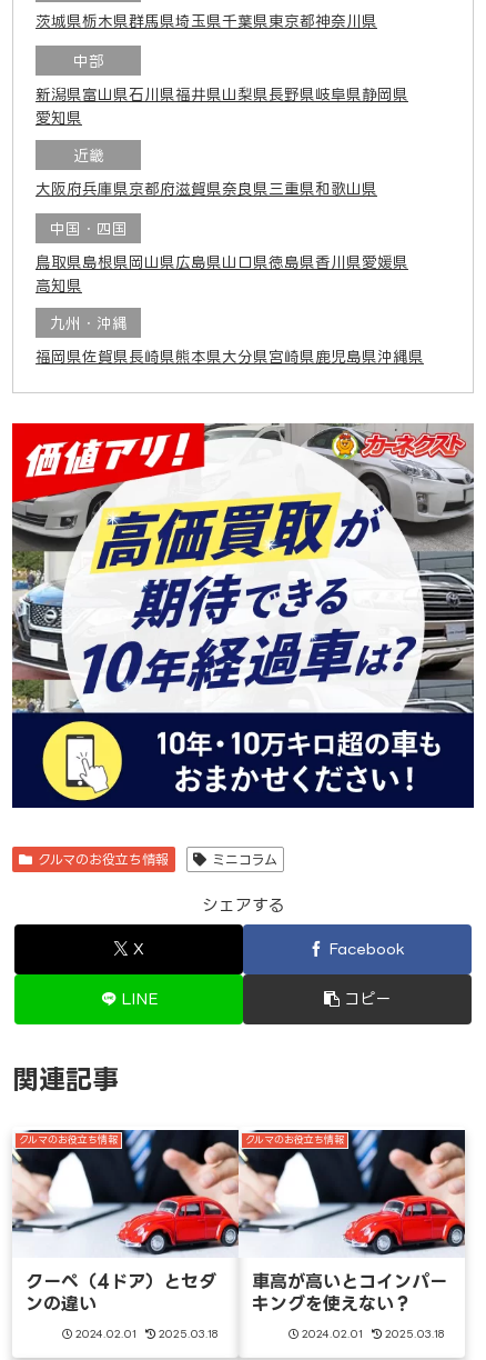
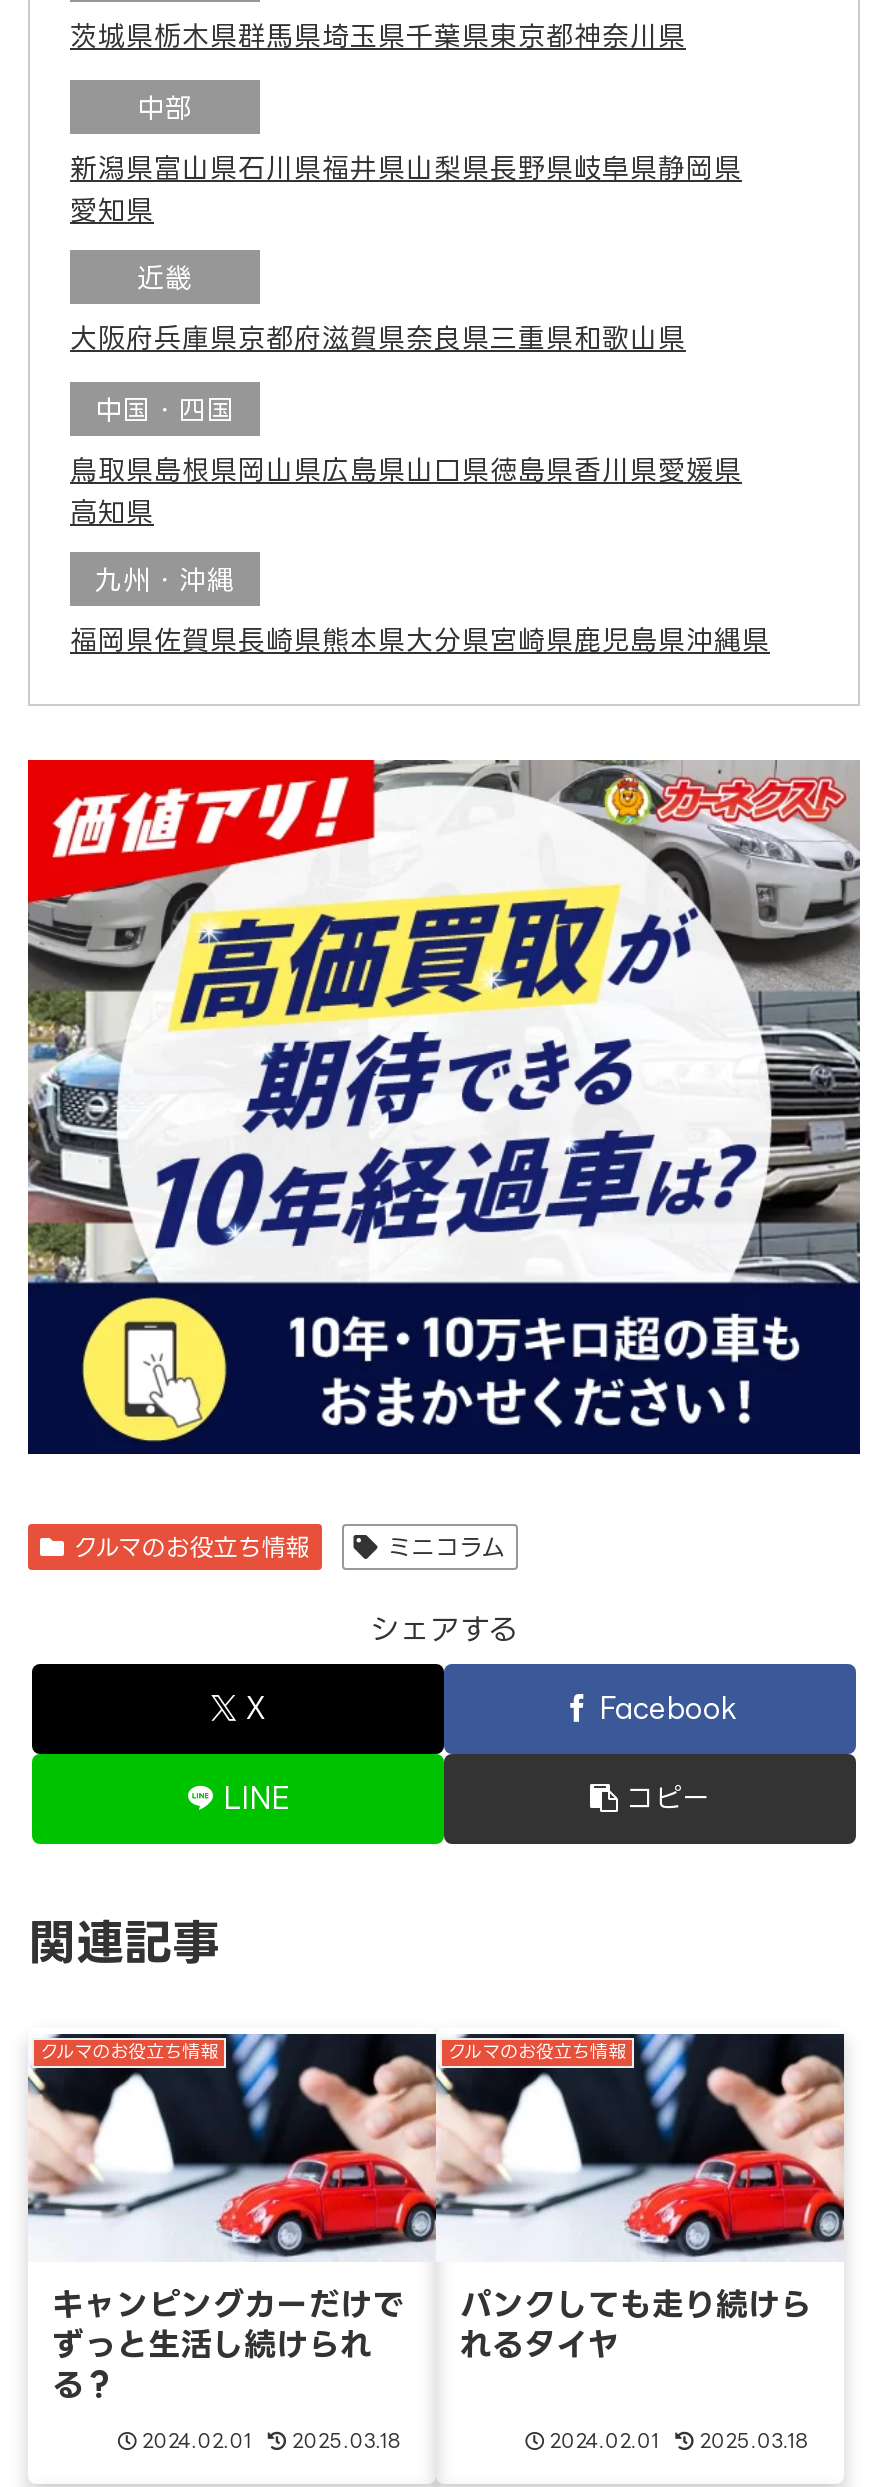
[26,1271,216,1313] クーペ（4ドア）とセダ | ンの違い -> [52,2286,404,2402] キャンピングカーだけで | ずっと生活し続けられ | る？
[252,1271,447,1313] 車高が高いとコインパー | キングを使えない？ -> [460,2286,812,2362] パンクしても走り続けら | れるタイヤ

